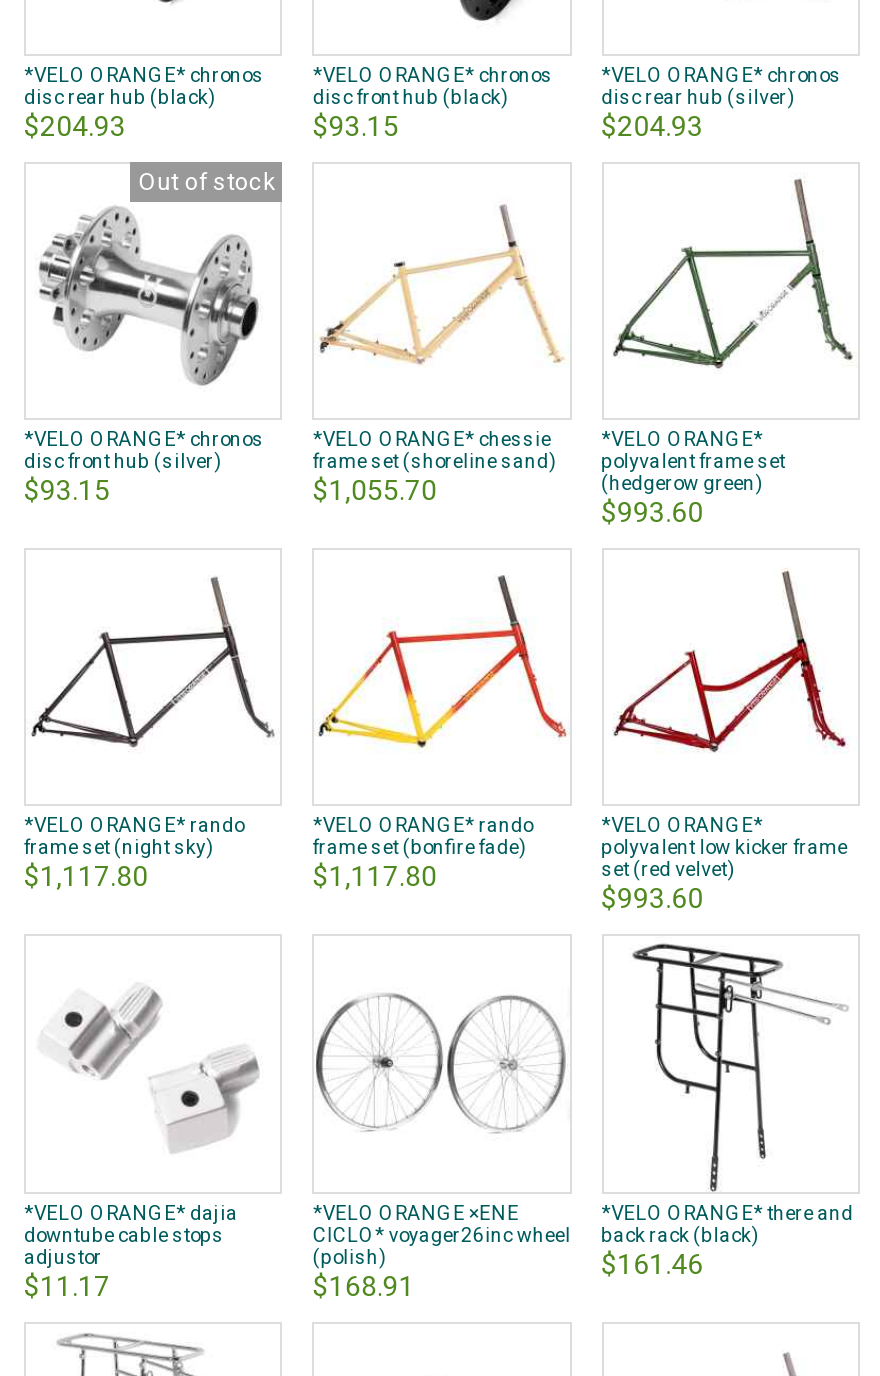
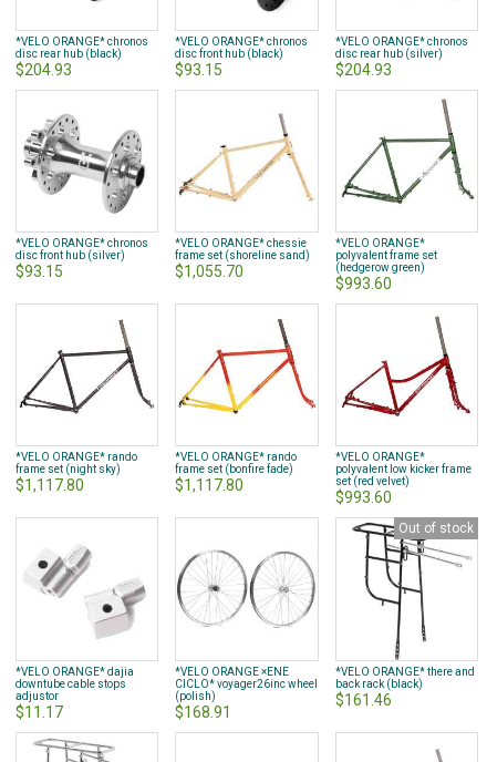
moved [139,167,275,195] -> [398,521,474,537]: Out of stock

